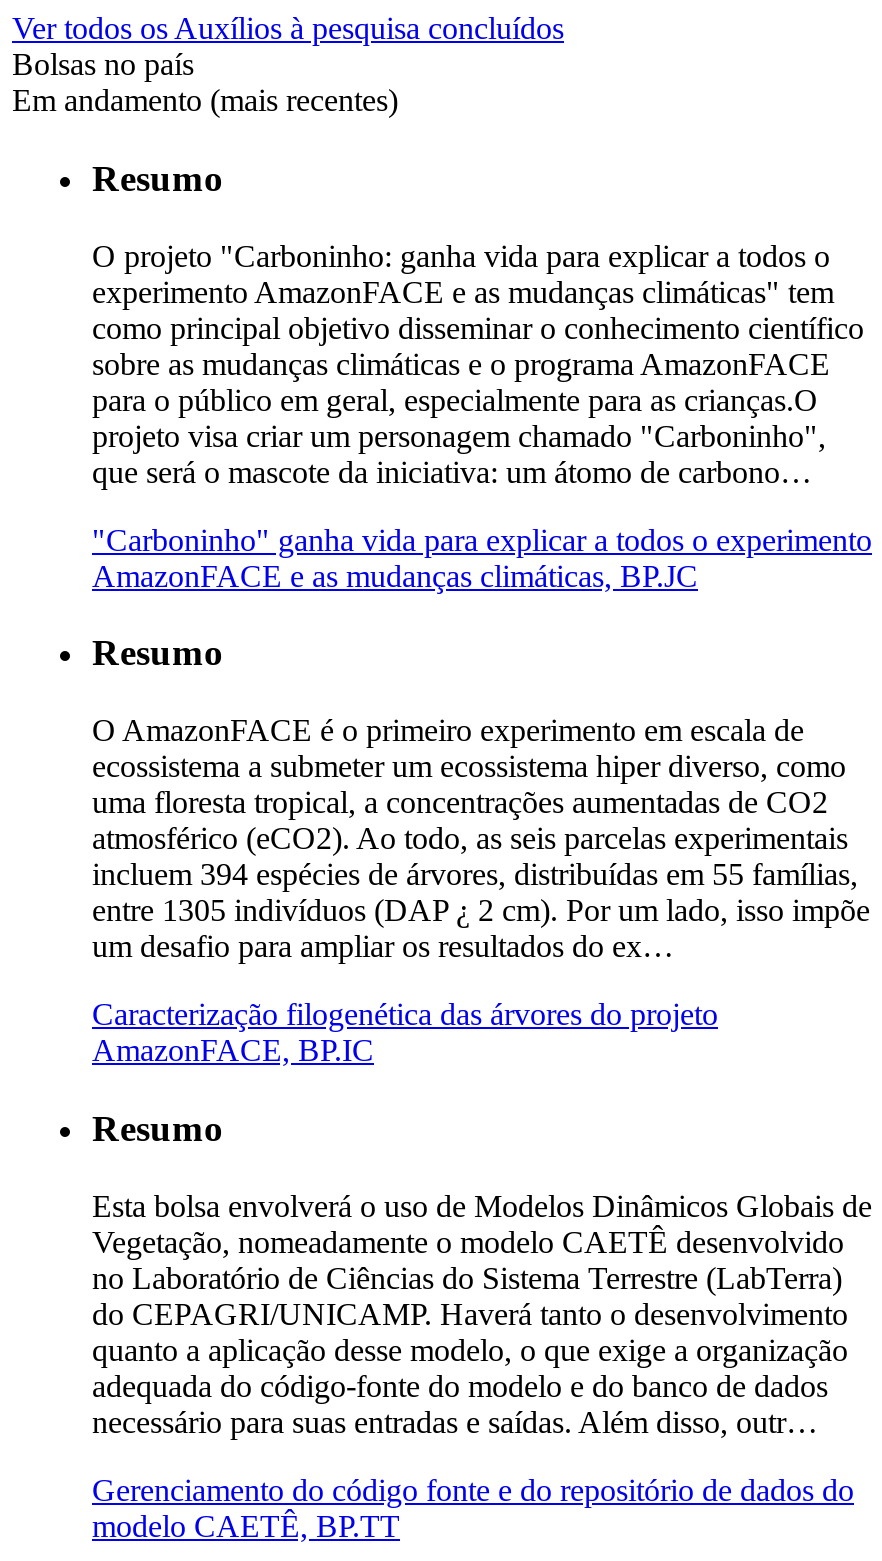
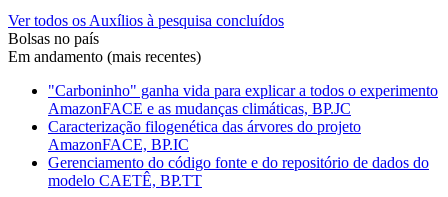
[92,157,864,489] Resumo | O projeto "Carboninho: ganha vida para explicar a todos o | experimento AmazonFACE e as mudanças climáticas" tem | como principal objetivo disseminar o conhecimento científico | sobre as mudanças climáticas e o programa AmazonFACE | para o público em geral, especialmente para as crianças.O | projeto visa criar um personagem chamado "Carboninho", | que será o mascote da iniciativa: um átomo de carbono… -> none
[92,632,870,964] Resumo | O AmazonFACE é o primeiro experimento em escala de | ecossistema a submeter um ecossistema hiper diverso, como | uma floresta tropical, a concentrações aumentadas de CO2 | atmosférico (eCO2). Ao todo, as seis parcelas experimentais | incluem 394 espécies de árvores, distribuídas em 55 famílias, | entre 1305 indivíduos (DAP ¿ 2 cm). Por um lado, isso impõe | um desafio para ampliar os resultados do ex… -> none
[92,1107,872,1439] Resumo | Esta bolsa envolverá o uso de Modelos Dinâmicos Globais de | Vegetação, nomeadamente o modelo CAETÊ desenvolvido | no Laboratório de Ciências do Sistema Terrestre (LabTerra) | do CEPAGRI/UNICAMP. Haverá tanto o desenvolvimento | quanto a aplicação desse modelo, o que exige a organização | adequada do código-fonte do modelo e do banco de dados | necessário para suas entradas e saídas. Além disso, outr… -> none

